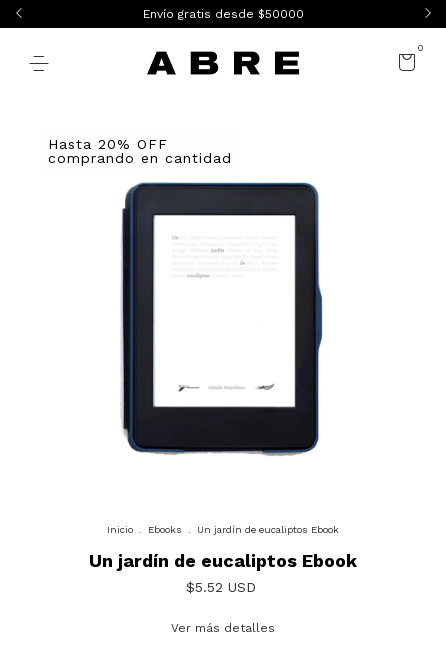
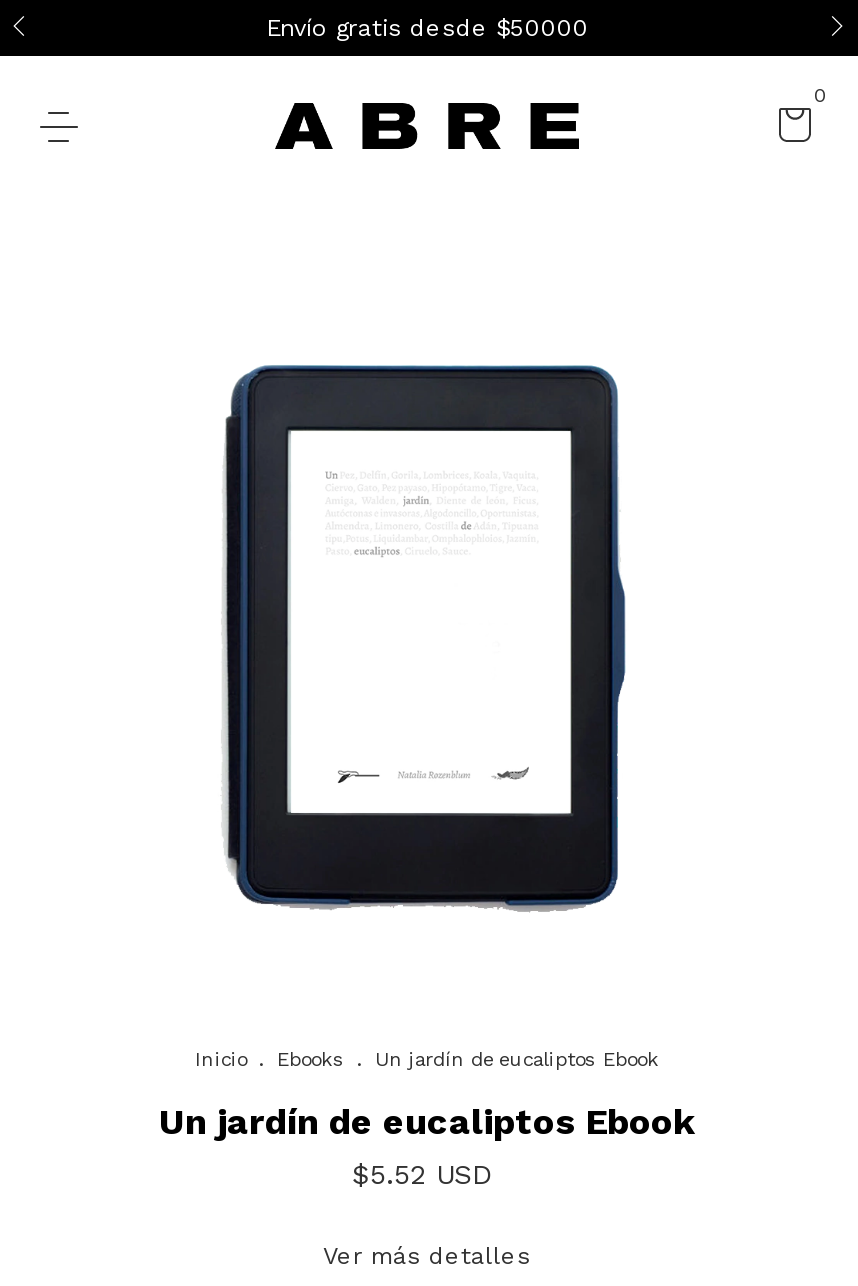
[48,136,232,166] Hasta 20% OFF | comprando en cantidad -> none

